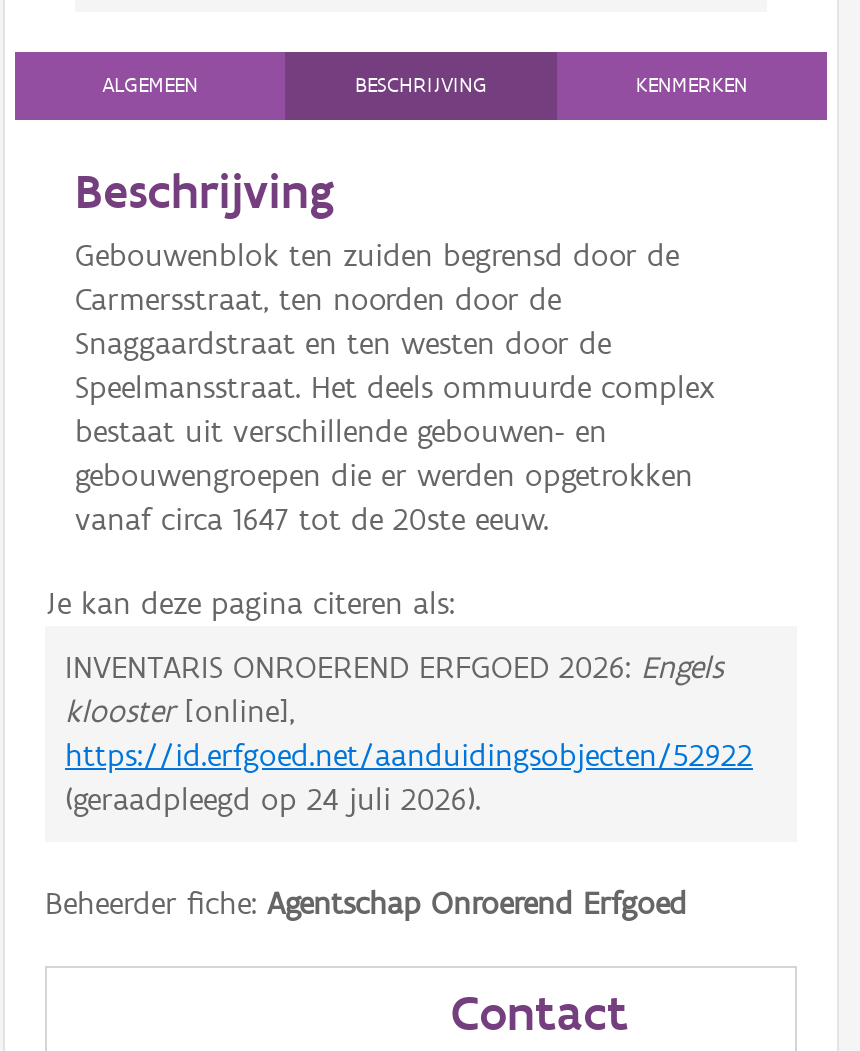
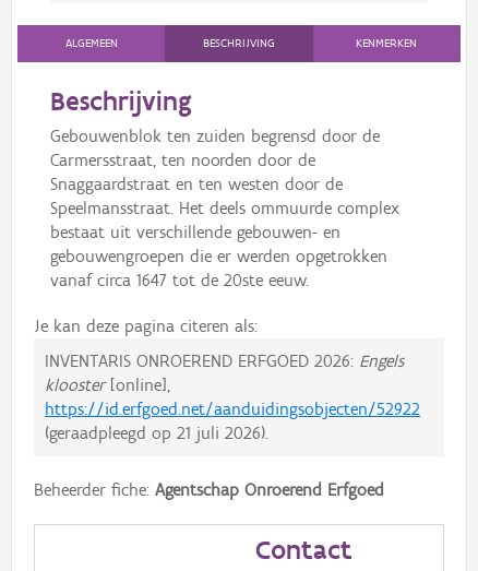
[65,780,481,818] (geraadpleegd op 24 juli 2026). -> [45,423,268,443] (geraadpleegd op 21 juli 2026).

